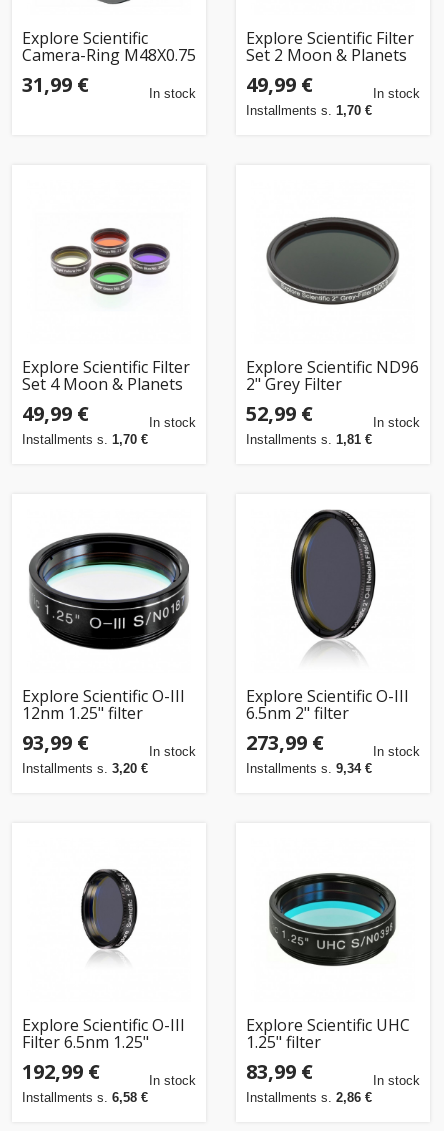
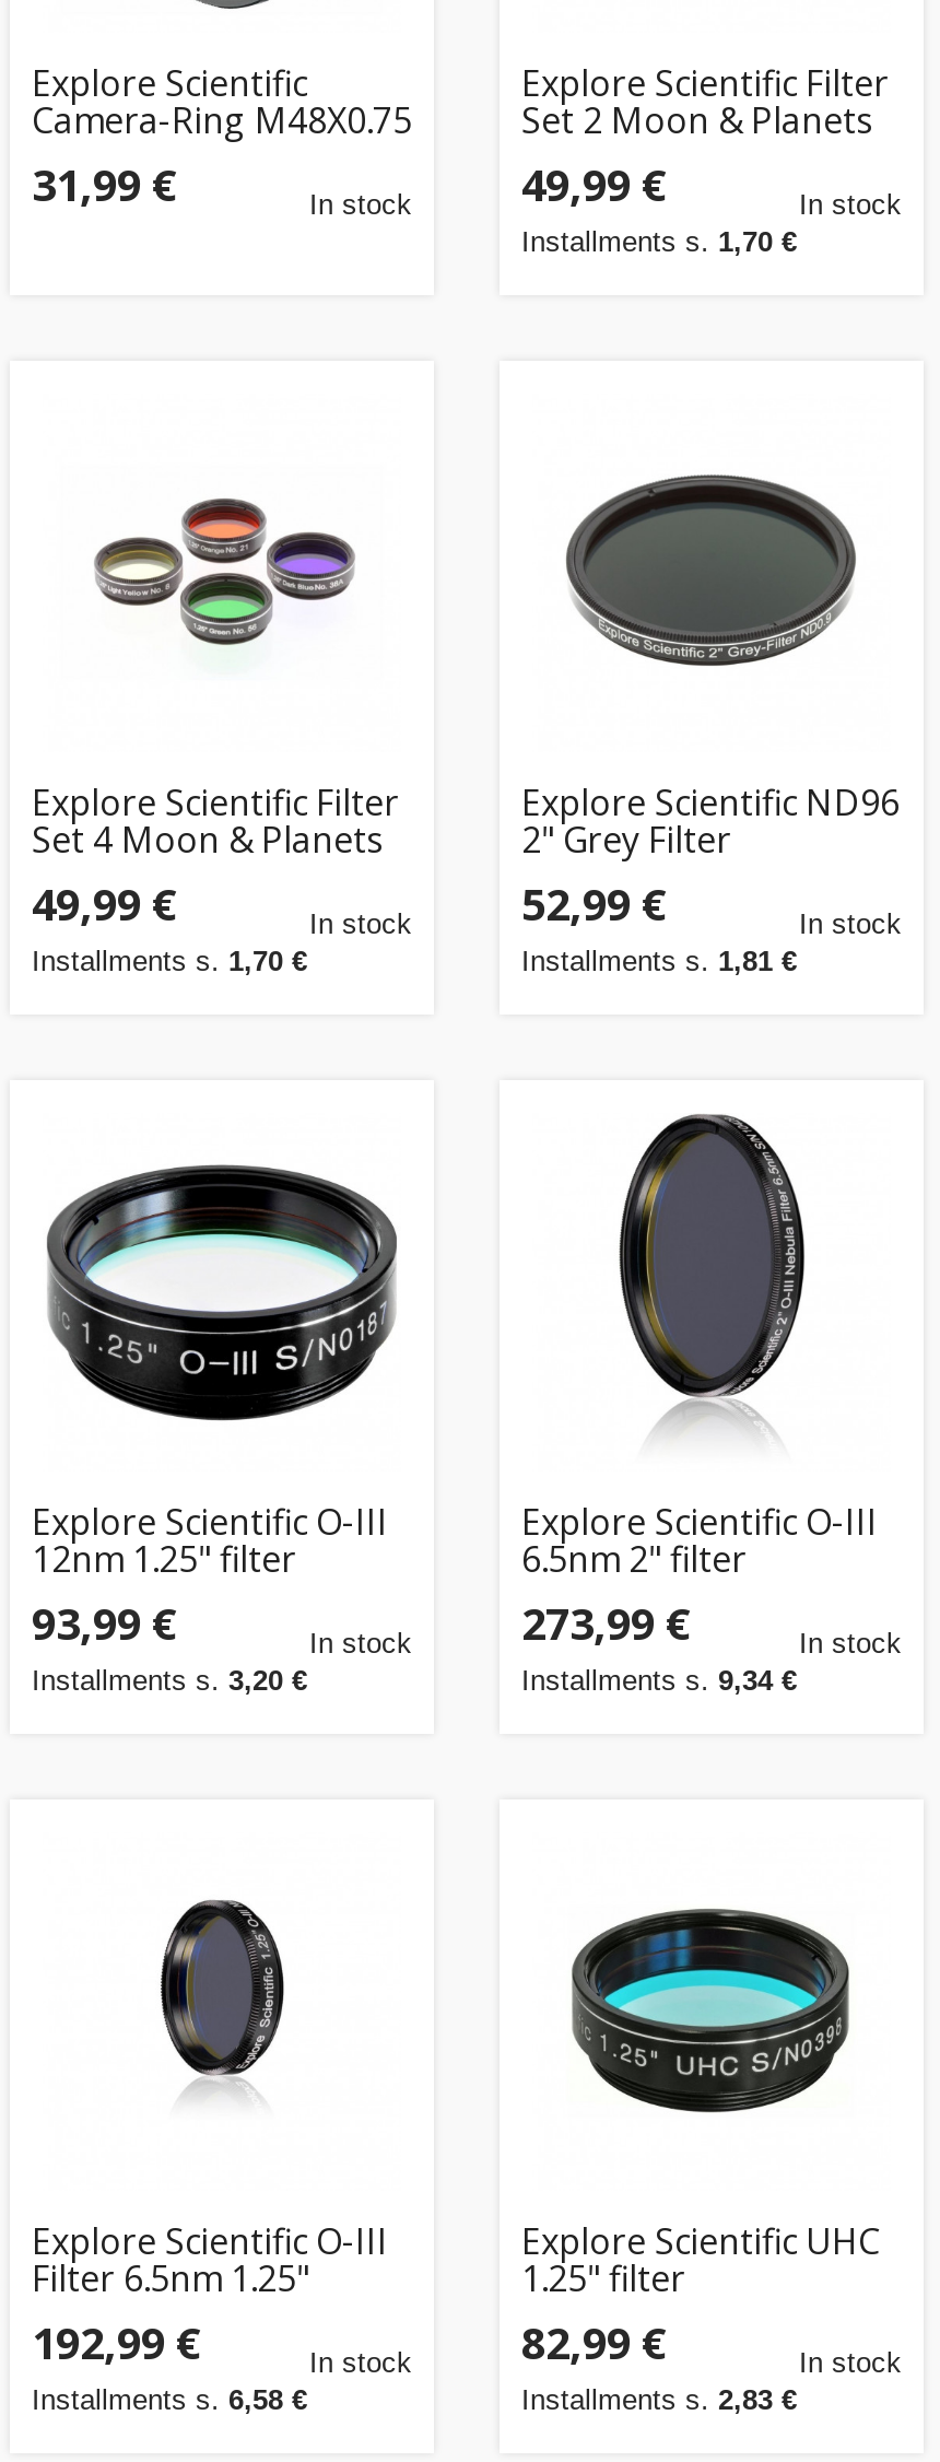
[246,1058,313,1085] 83,99 € -> [521,2313,668,2372] 82,99 €
[246,1090,372,1105] Installments s. 2,86 € -> [521,2383,797,2416] Installments s. 2,83 €

